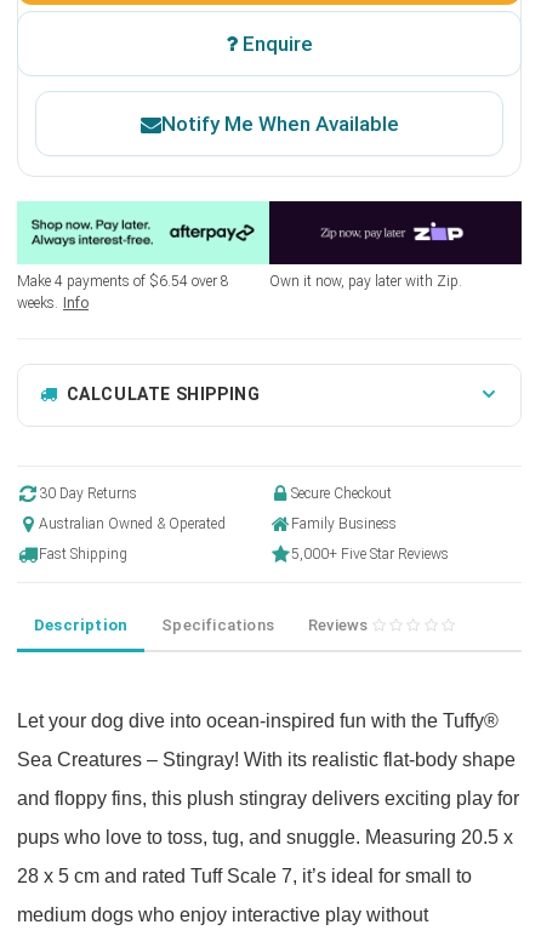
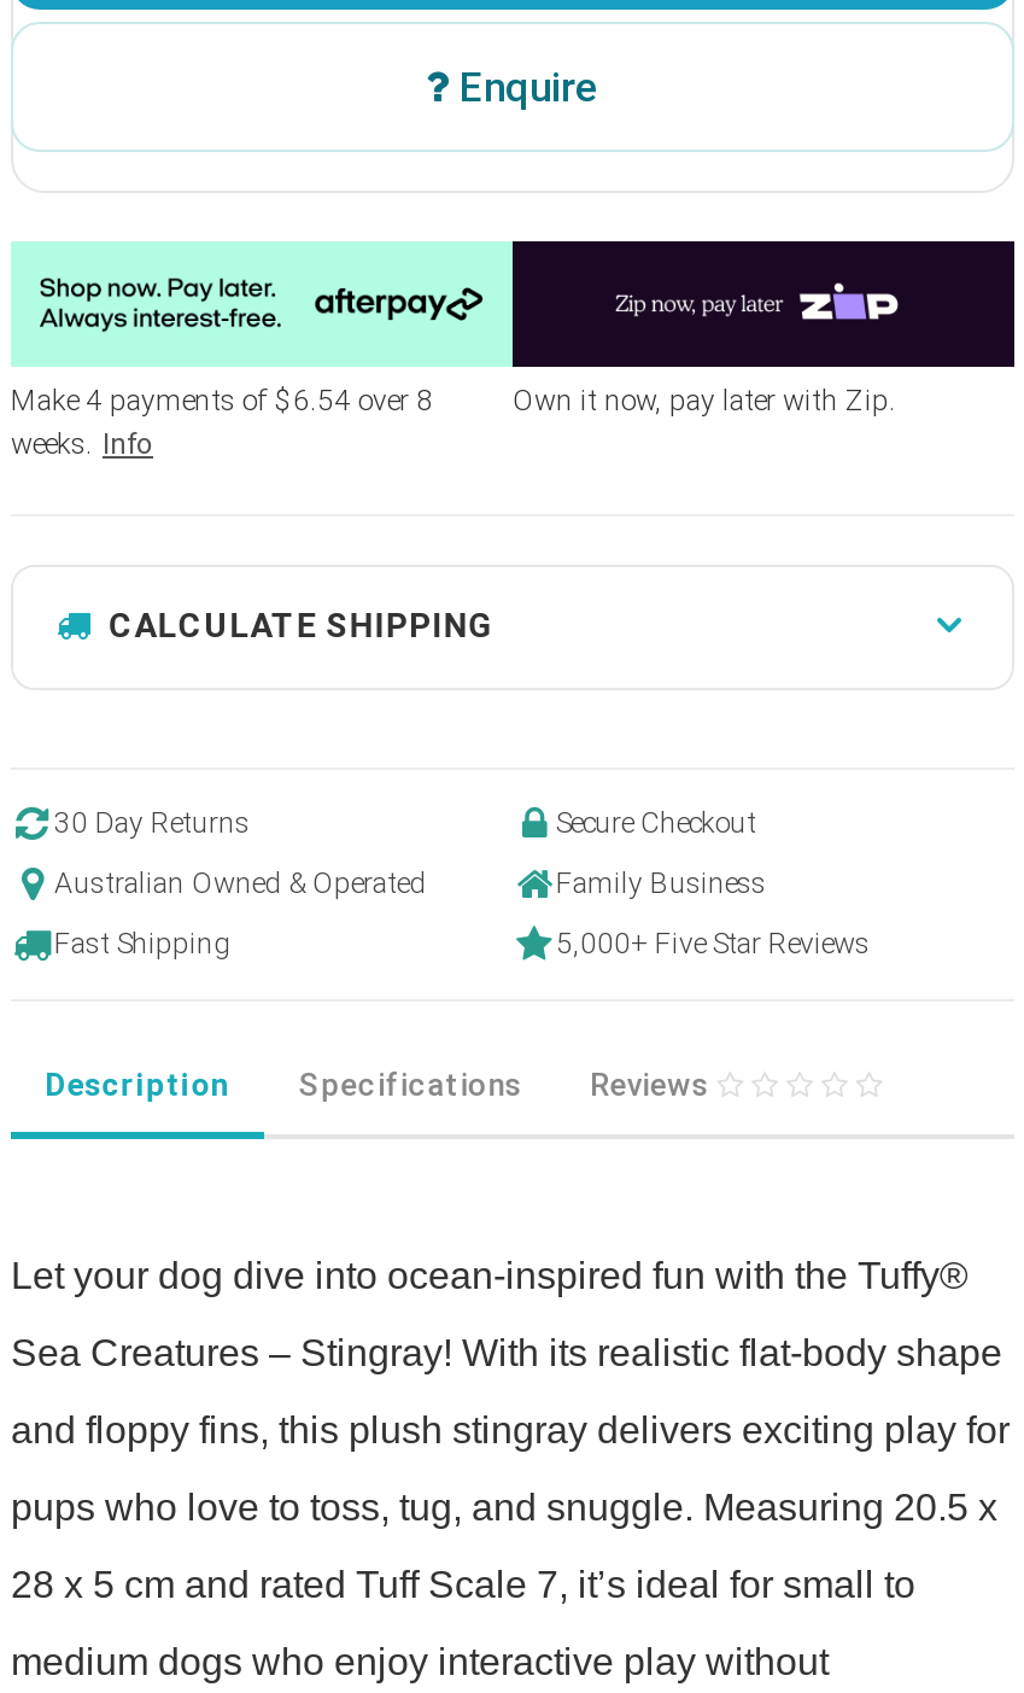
[161,112,398,136] Notify Me When Available -> none

